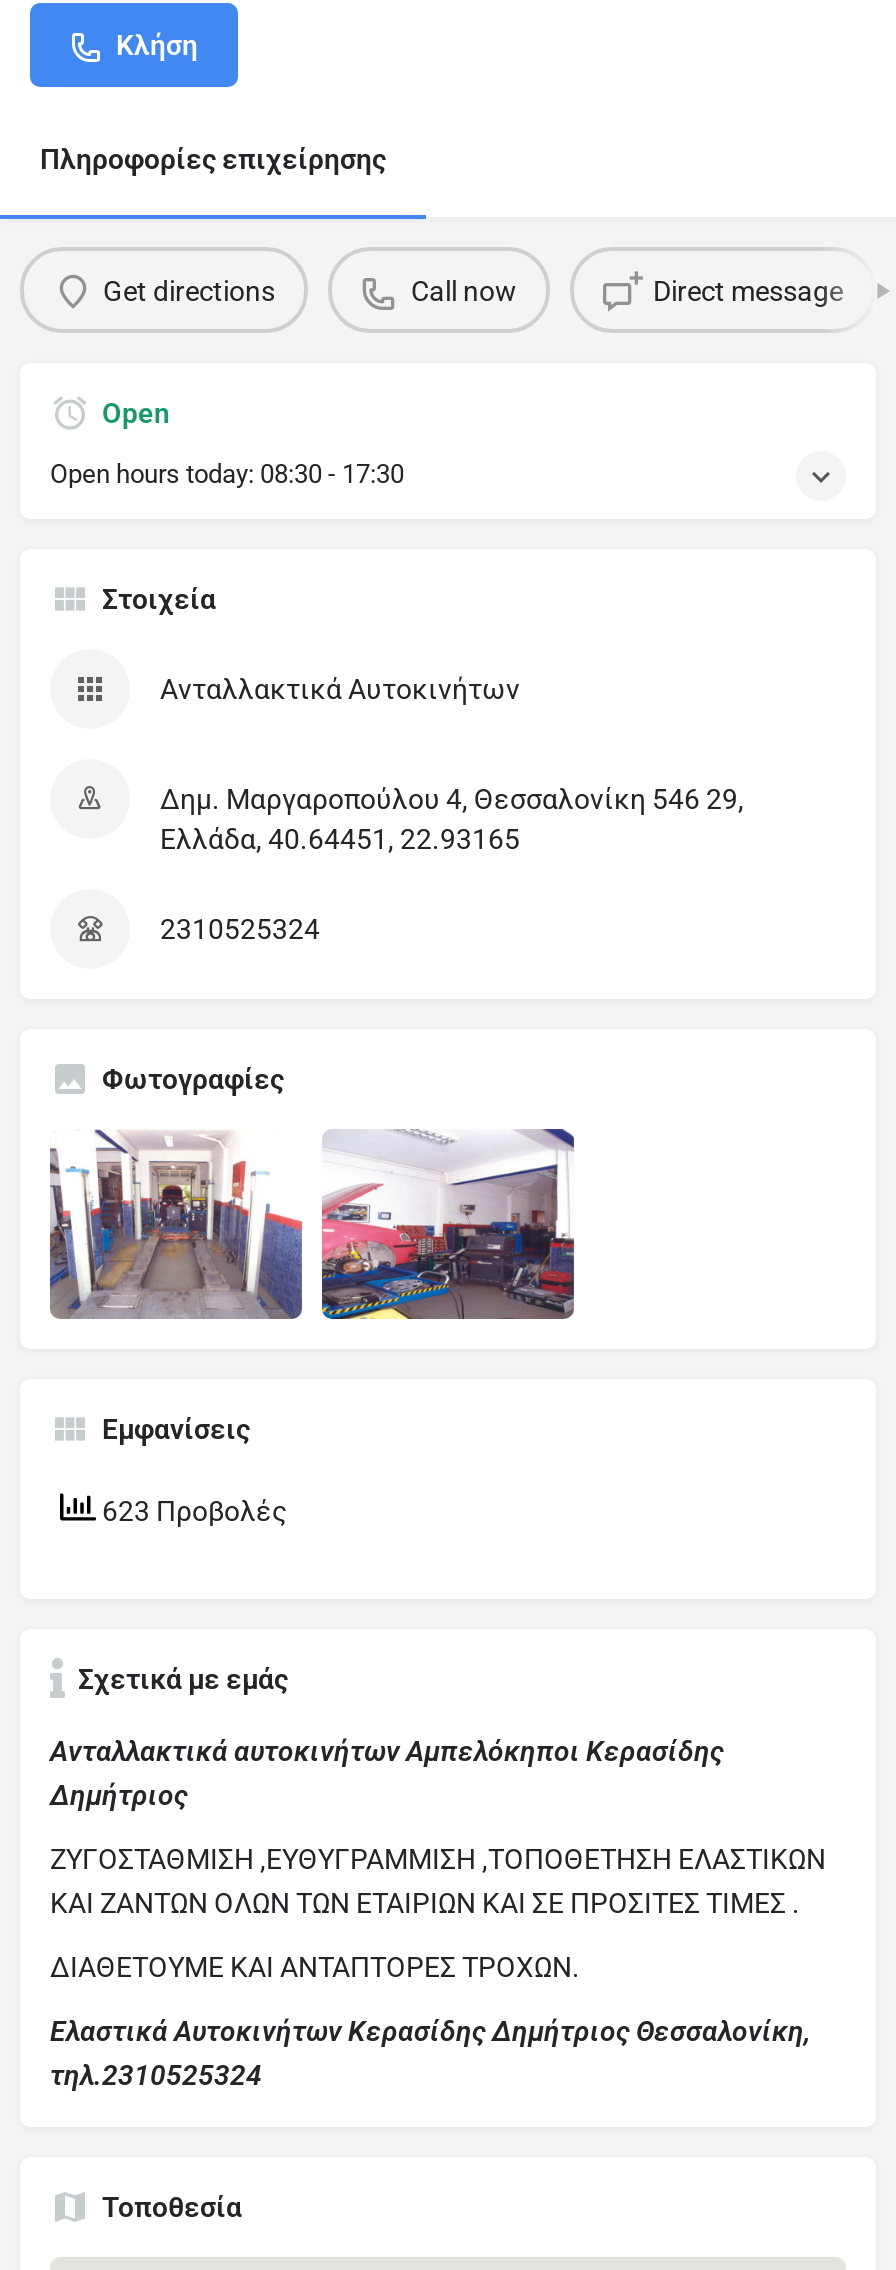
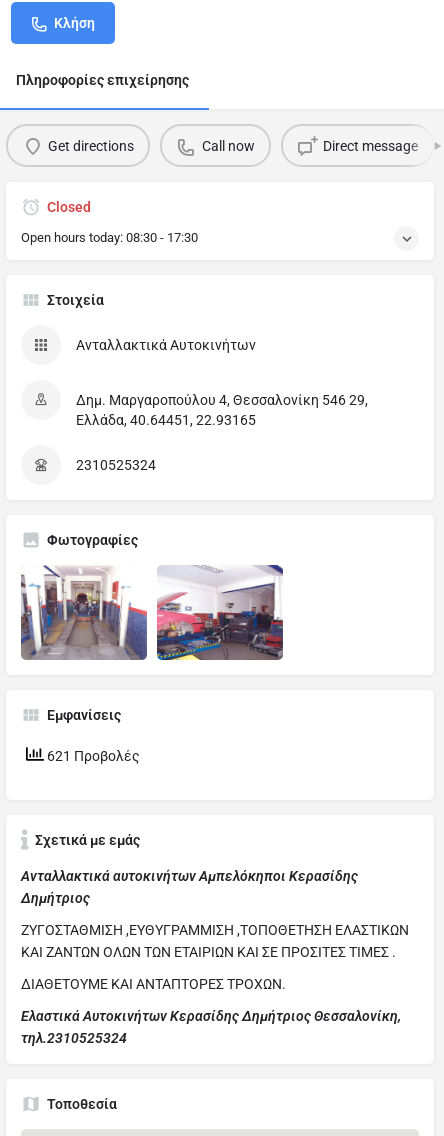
[102,397,170,429] Open -> [47,199,91,215] Closed
[96,1494,288,1526] 623 Προβολές -> [44,748,140,764] 621 Προβολές

